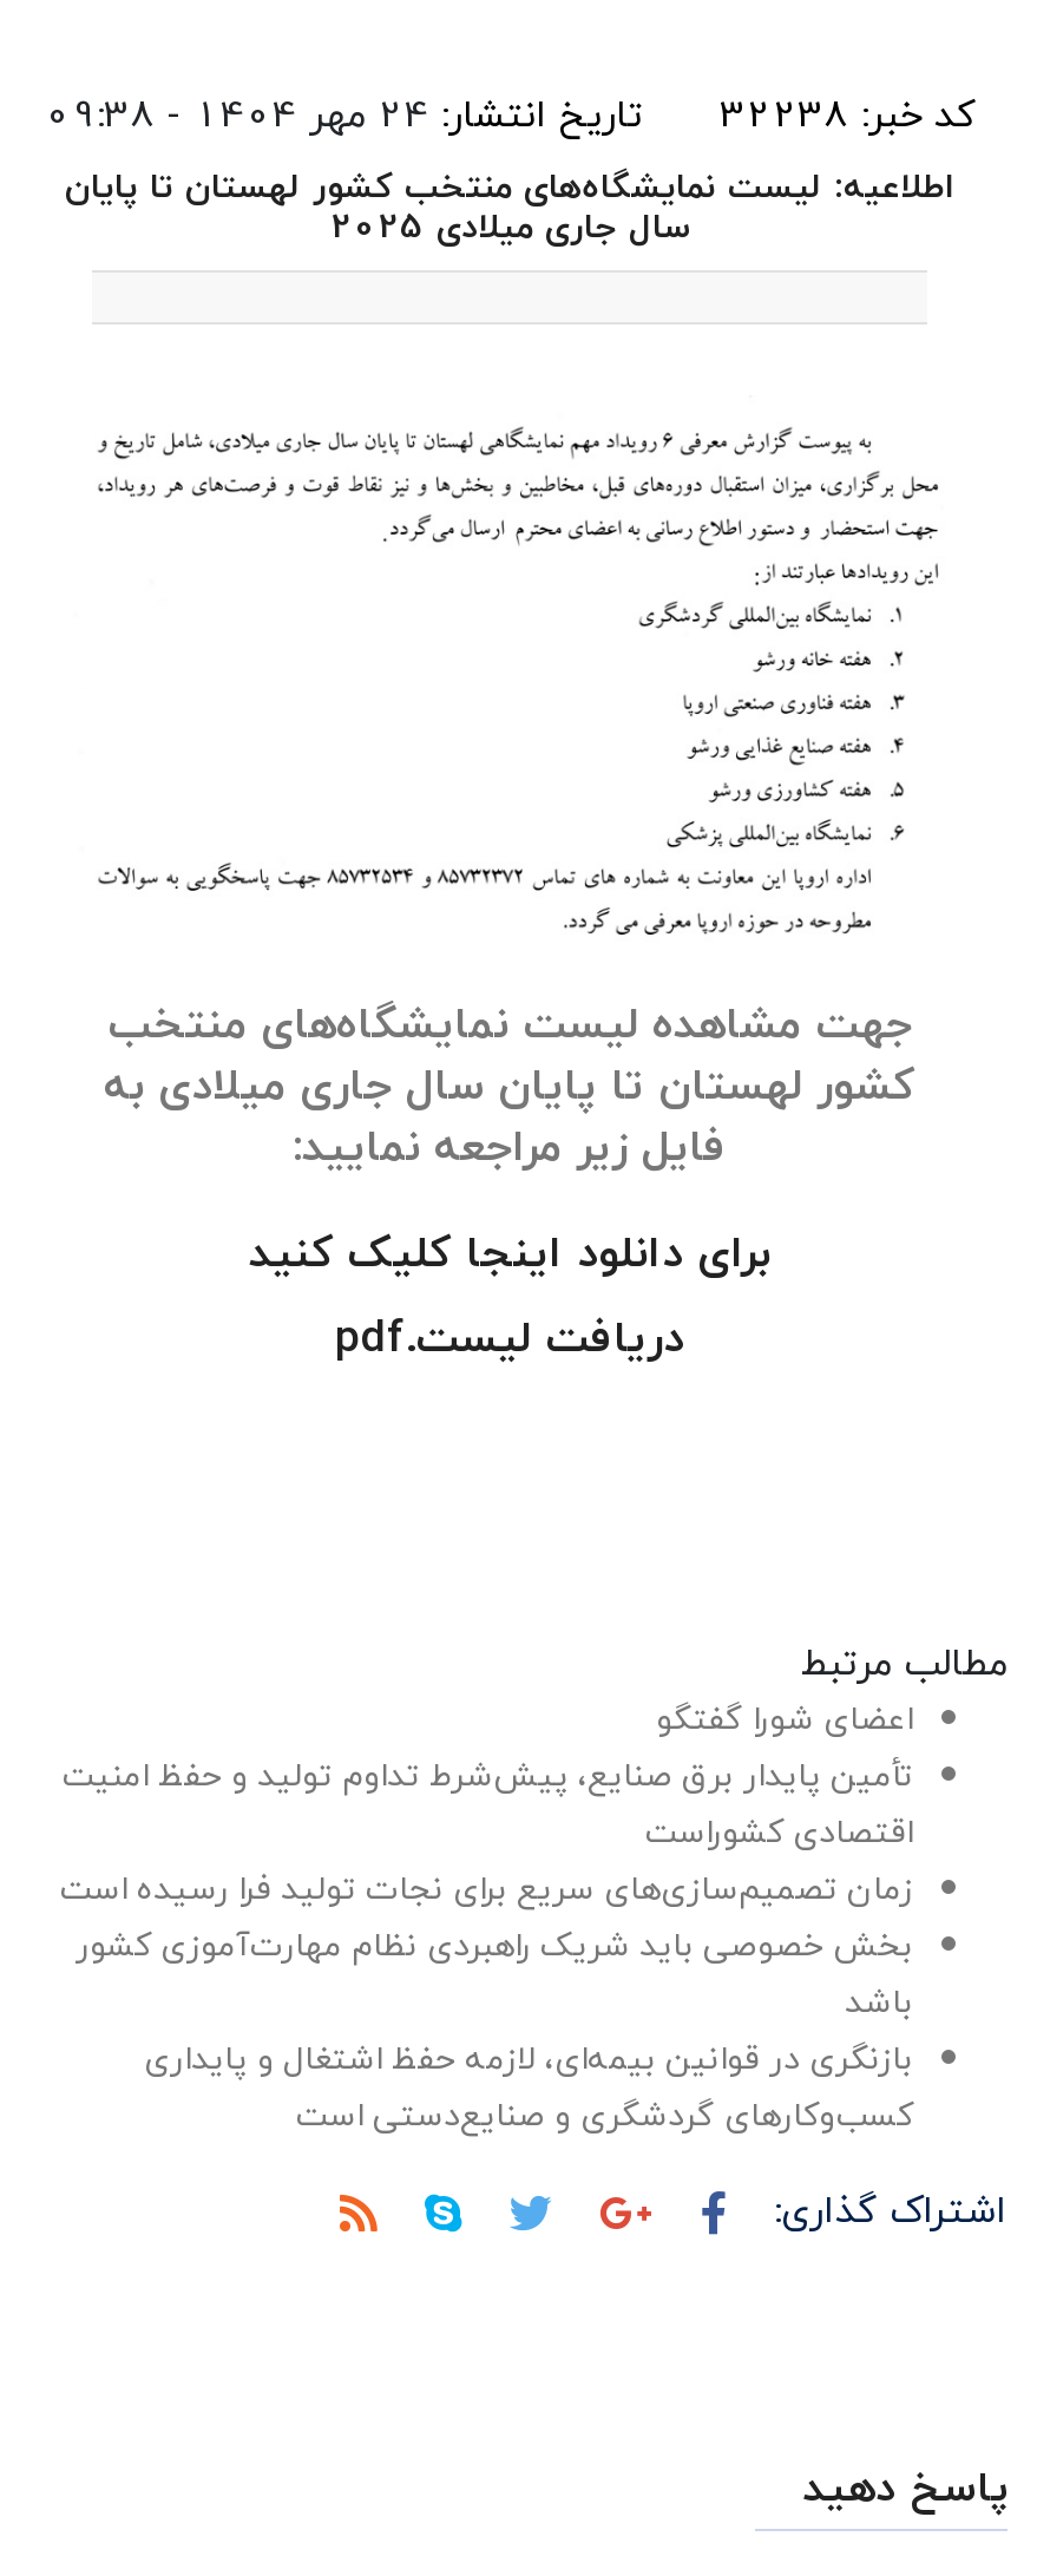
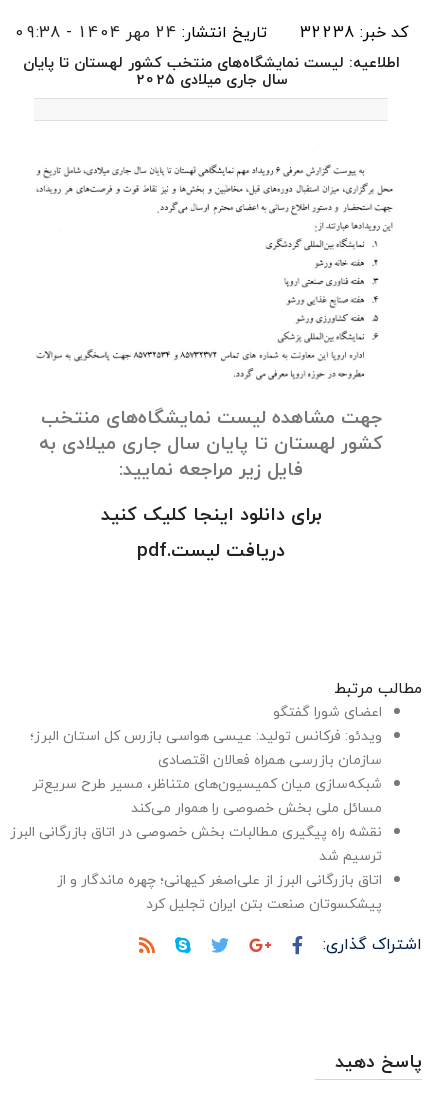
[59,1745,913,2144] تأمین پایدار برق صنایع، پیش‌شرط تداوم تولید و حفظ امنیت | اقتصادی کشوراست | زمان تصمیم‌سازی‌های سریع برای نجات تولید فرا رسیده است | بخش خصوصی باید شریک راهبردی نظام مهارت‌آموزی کشور | باشد | بازنگری در قوانین بیمه‌ای، لازمه حفظ اشتغال و پایداری | کسب‌وکارهای گردشگری و صنایع‌دستی است -> [10,723,382,916] ویدئو: فرکانس تولید: عیسی هواسی بازرس کل استان البرز؛ | سازمان بازرسی همراه فعالان اقتصادی | شبکه‌سازی میان کمیسیون‌های متناظر، مسیر طرح سریع‌تر | مسائل ملی بخش خصوصی را هموار می‌کند | نقشه راه پیگیری مطالبات بخش خصوصی در اتاق بازرگانی البرز | ترسیم شد | اتاق بازرگانی البرز از علی‌اصغر کیهانی؛ چهره ماندگار و از | پیشکسوتان صنعت بتن ایران تجلیل کرد

